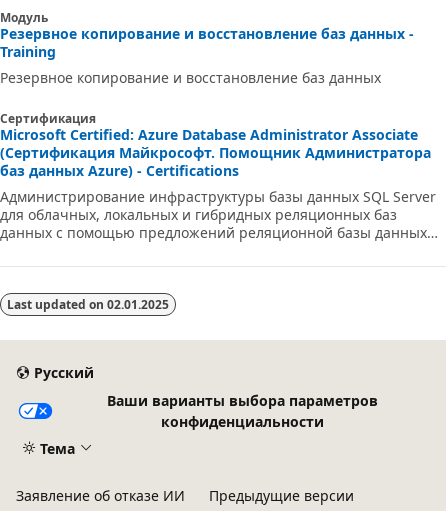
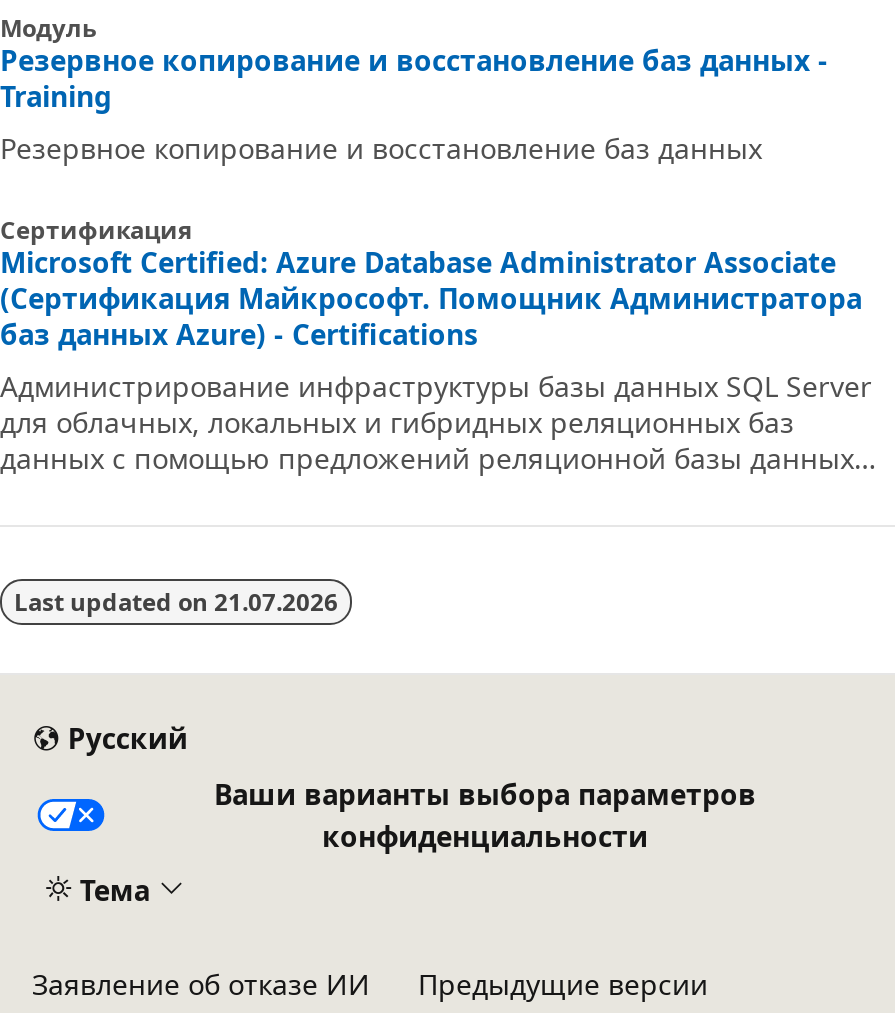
[7,296,169,313] Last updated on 02.01.2025 -> [14,585,338,619] Last updated on 21.07.2026

